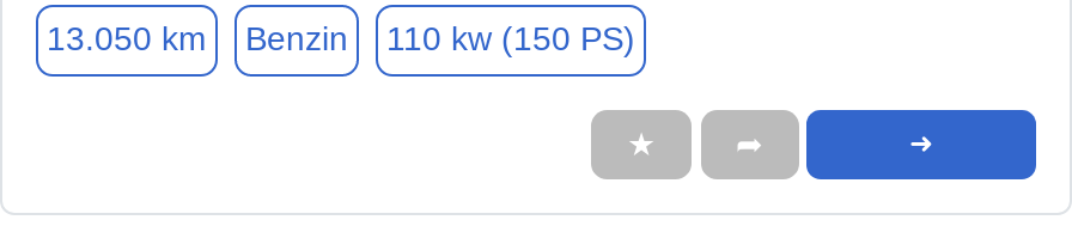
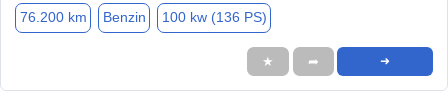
[47,20,207,59] 13.050 km -> [19,9,86,25] 76.200 km
[386,20,635,59] 110 kw (150 PS) -> [161,9,266,25] 100 kw (136 PS)

